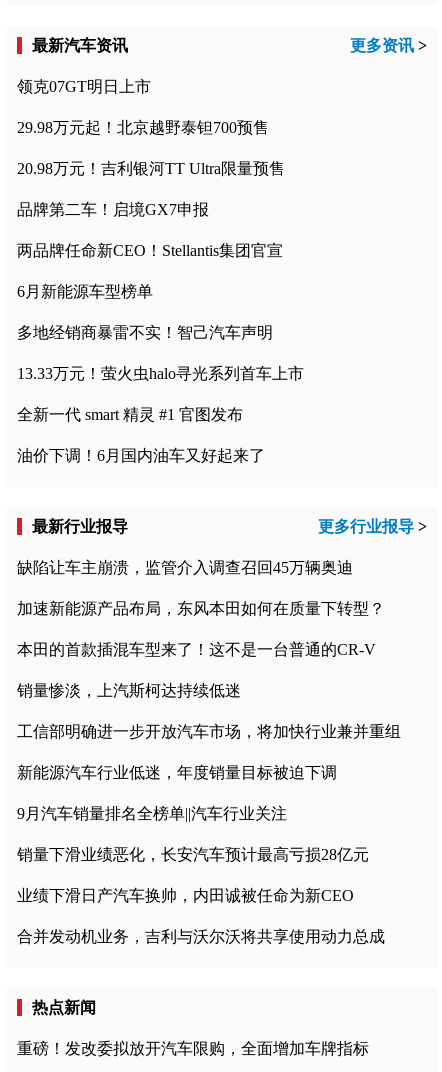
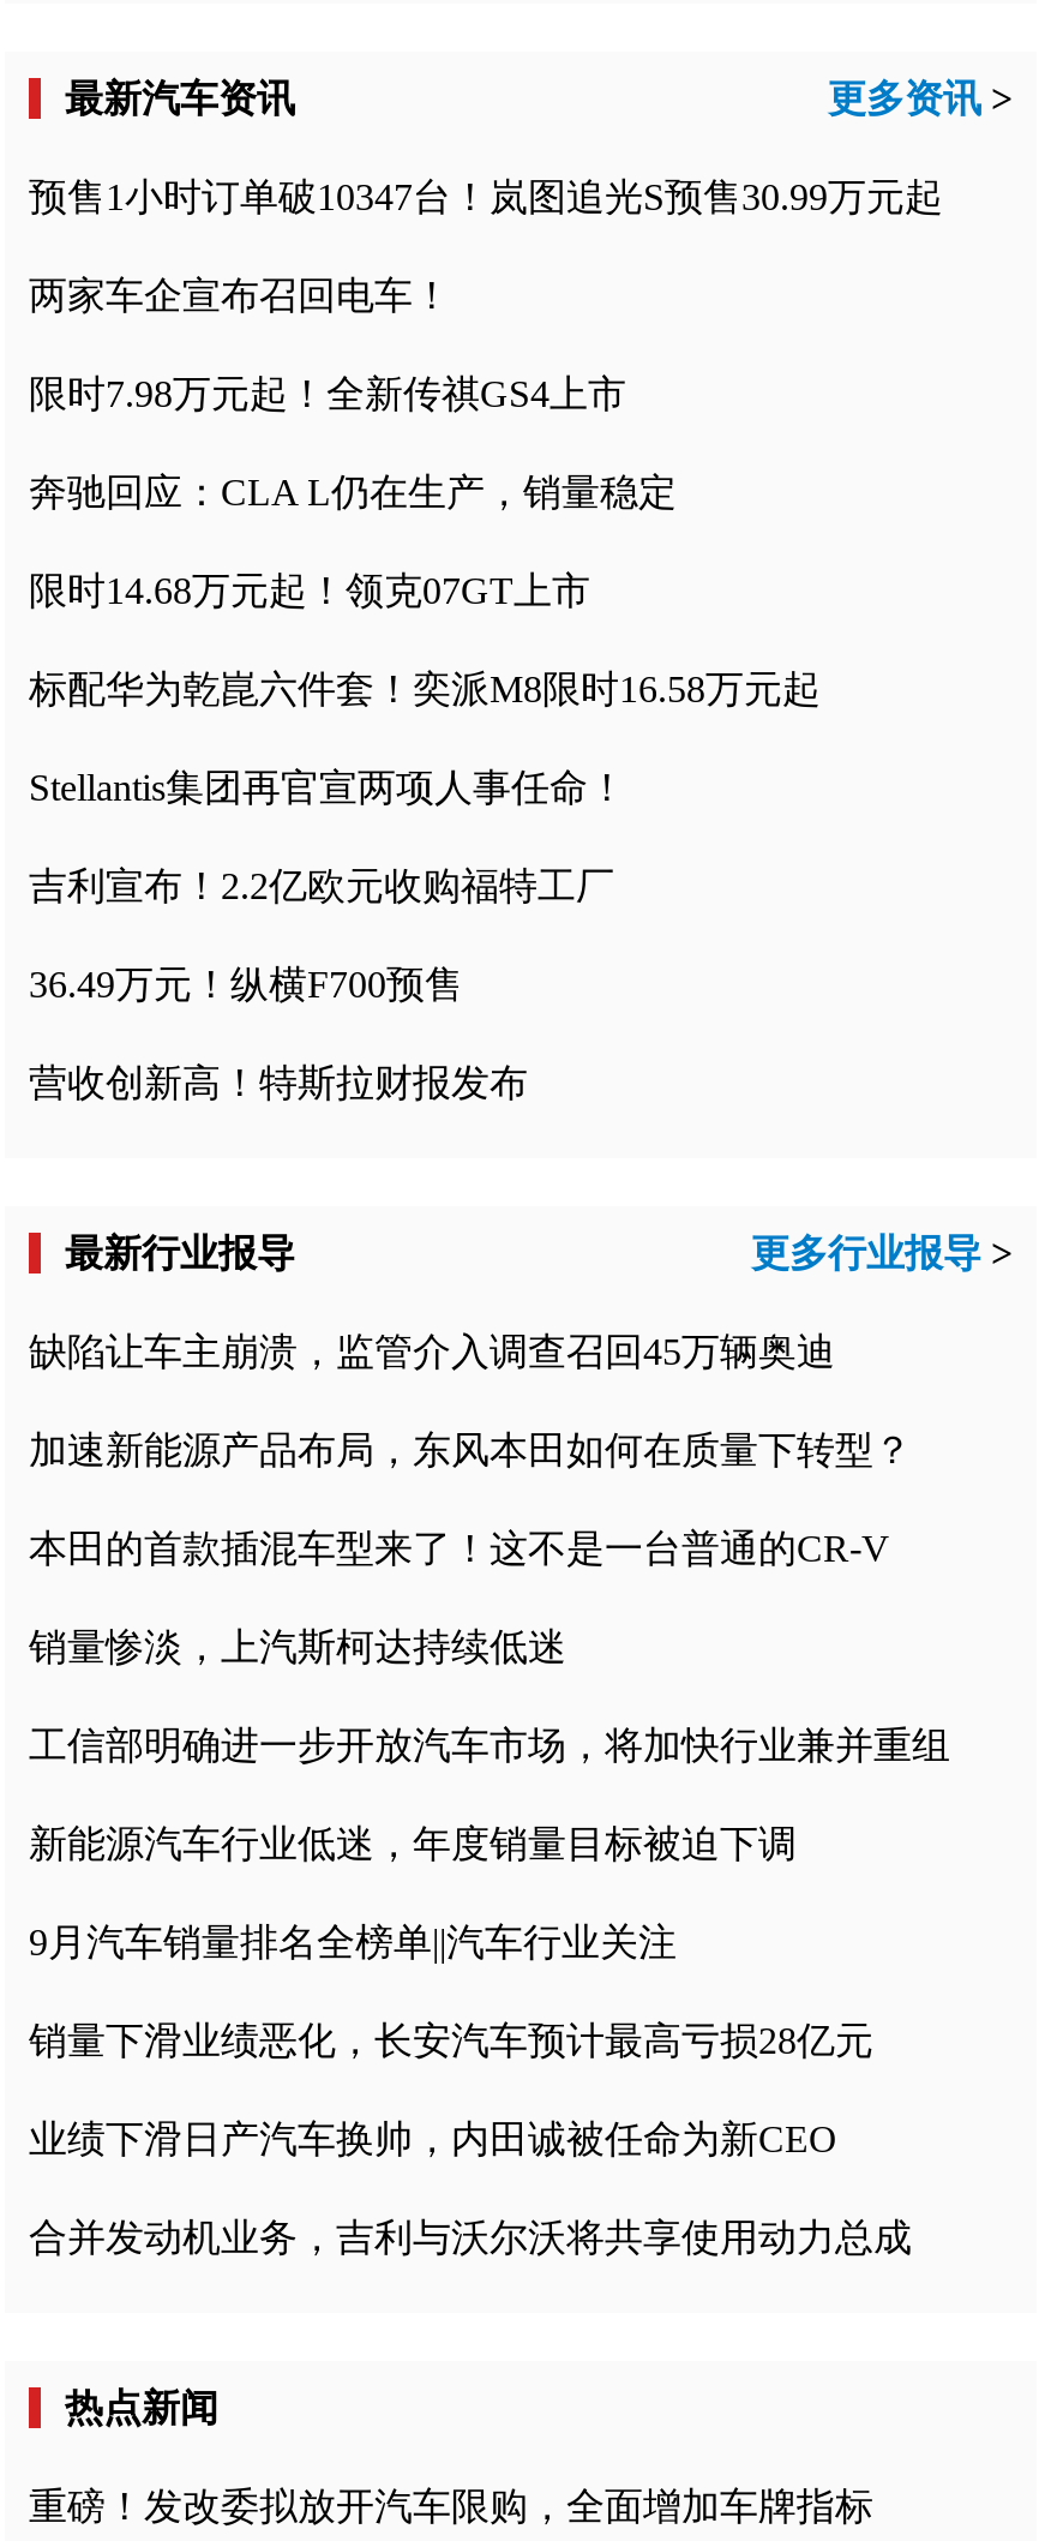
[17,78,151,95] 领克07GT明日上市 -> [29,177,943,218] 预售1小时订单破10347台！岚图追光S预售30.99万元起
[17,119,269,136] 29.98万元起！北京越野泰钽700预售 -> [29,276,451,317] 两家车企宣布召回电车！
[17,160,285,177] 20.98万元！吉利银河TT Ultra限量预售 -> [29,374,626,415] 限时7.98万元起！全新传祺GS4上市
[17,201,209,218] 品牌第二车！启境GX7申报 -> [29,473,677,513] 奔驰回应：CLA L仍在生产，销量稳定
[17,242,283,259] 两品牌任命新CEO！Stellantis集团官宣 -> [29,571,590,612] 限时14.68万元起！领克07GT上市
[17,283,153,300] 6月新能源车型榜单 -> [29,670,821,710] 标配华为乾崑六件套！奕派M8限时16.58万元起
[17,324,273,341] 多地经销商暴雷不实！智己汽车声明 -> [29,768,626,809] Stellantis集团再官宣两项人事任命！
[17,365,304,382] 13.33万元！萤火虫halo寻光系列首车上市 -> [29,866,614,907] 吉利宣布！2.2亿欧元收购福特工厂
[17,406,243,423] 全新一代 smart 精灵 #1 官图发布 -> [29,965,463,1006] 36.49万元！纵横F700预售
[17,447,265,464] 油价下调！6月国内油车又好起来了 -> [29,1063,528,1104] 营收创新高！特斯拉财报发布

